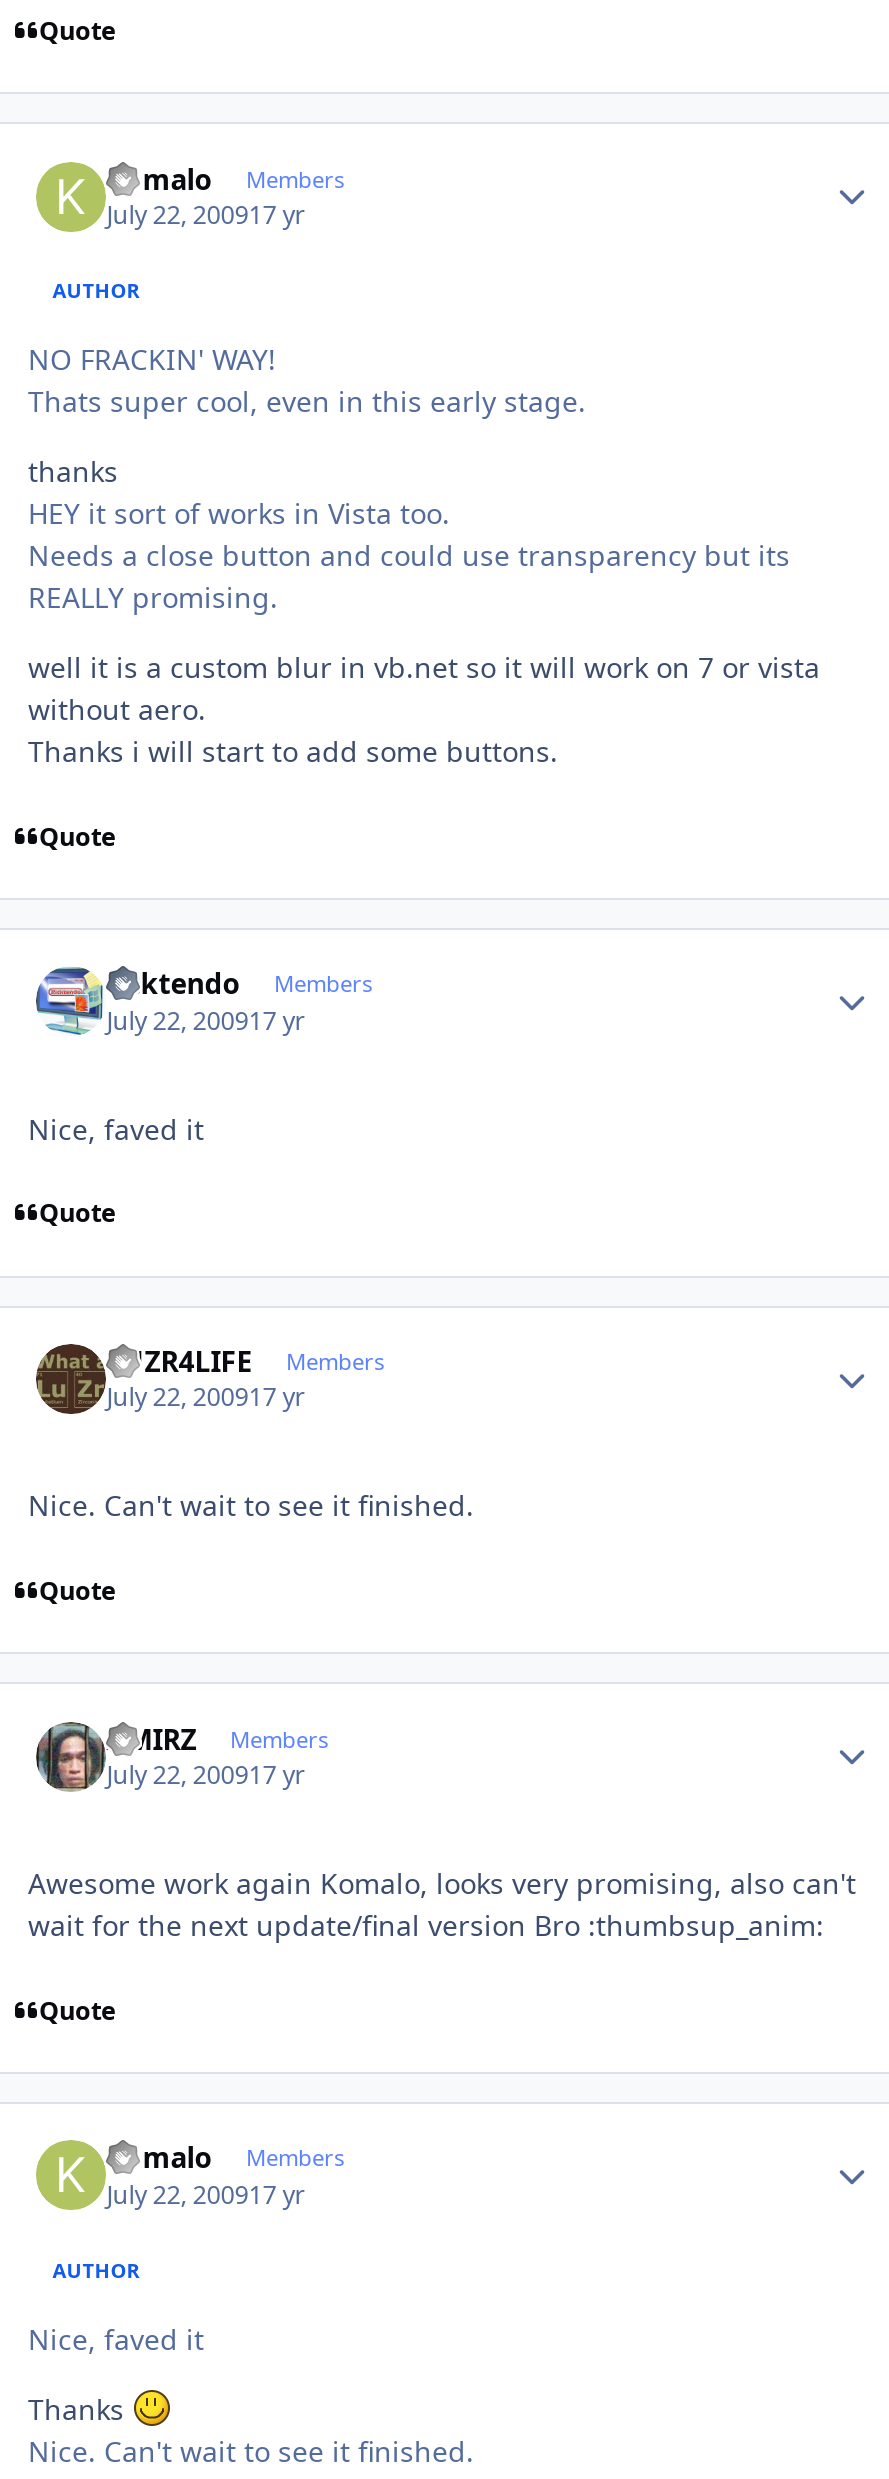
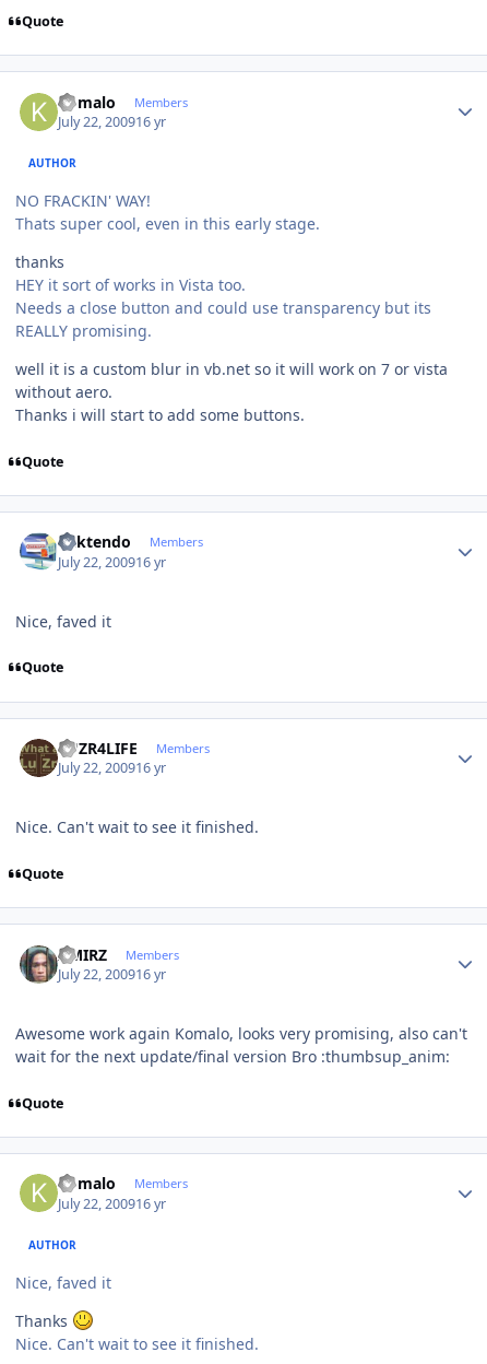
[106,198,304,232] July 22, 200917 yr -> [58,112,166,131] July 22, 200916 yr
[106,1003,304,1037] July 22, 200917 yr -> [58,553,166,571] July 22, 200916 yr
[106,1381,304,1415] July 22, 200917 yr -> [58,759,166,777] July 22, 200916 yr
[106,1758,304,1792] July 22, 200917 yr -> [58,965,166,984] July 22, 200916 yr
[106,2177,304,2211] July 22, 200917 yr -> [58,1194,166,1213] July 22, 200916 yr

